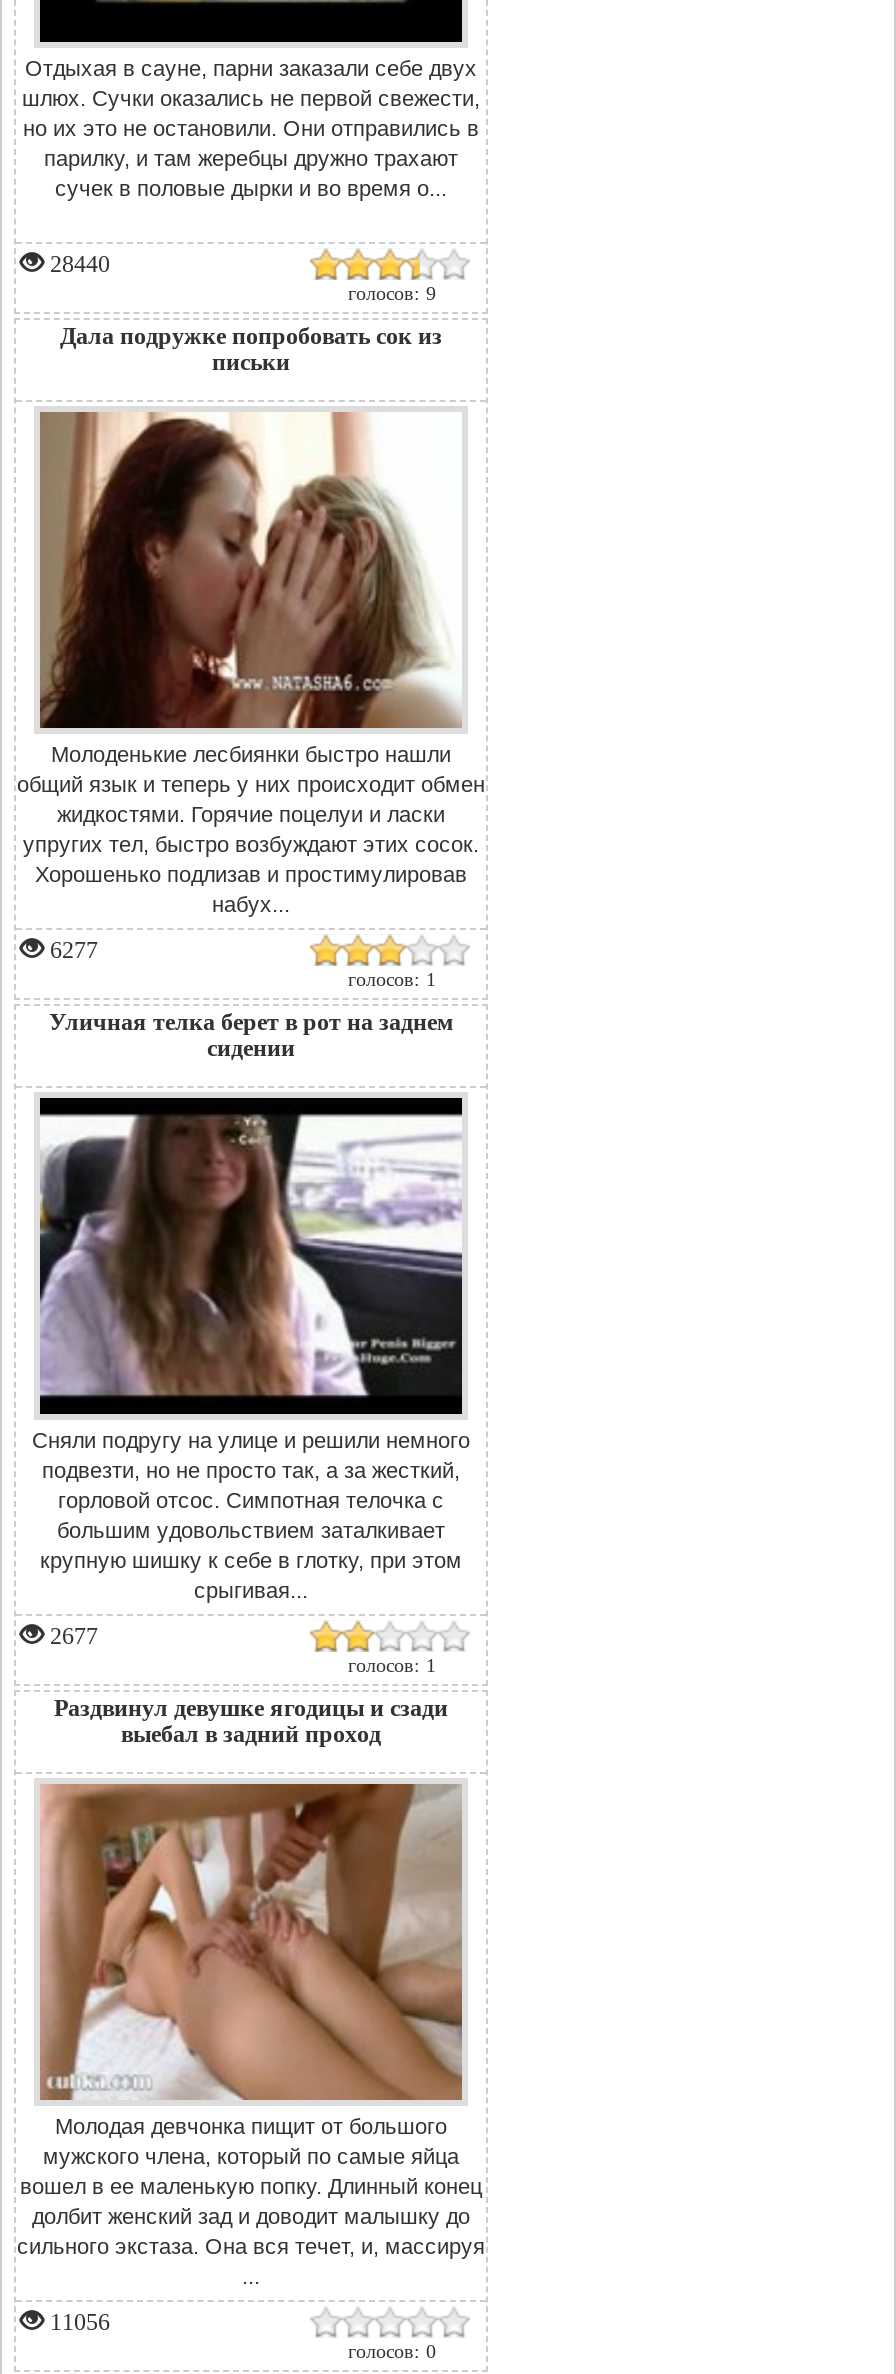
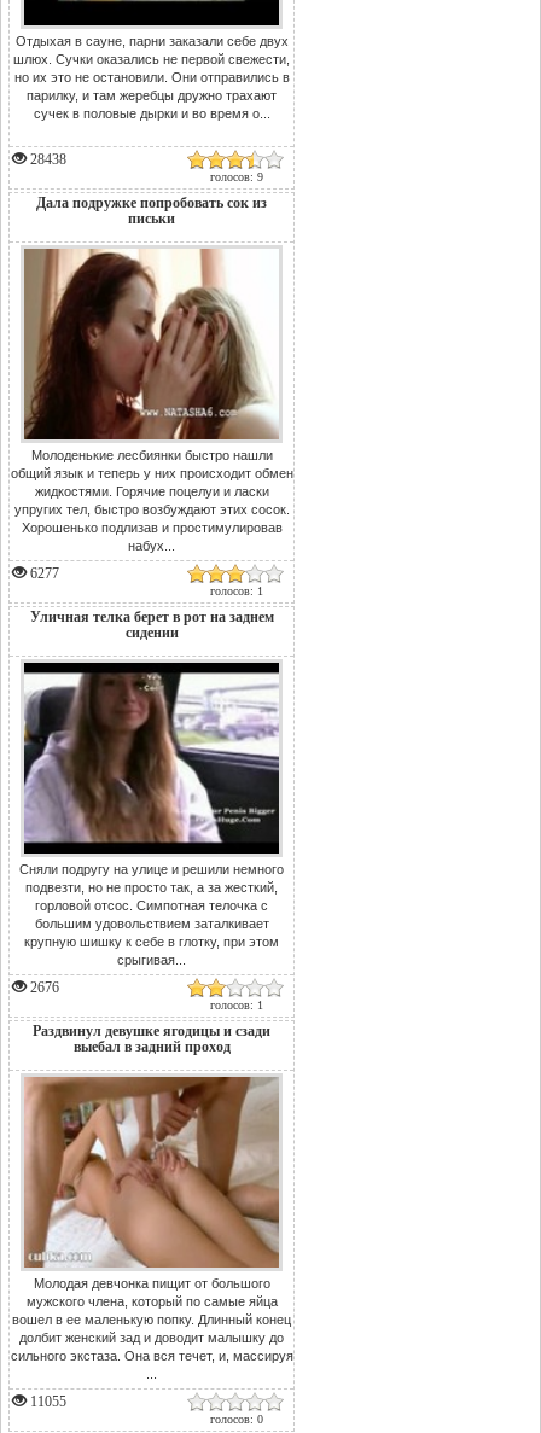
[44,250,110,278] 28440 -> [27,151,66,168] 28438
[44,1622,98,1650] 2677 -> [27,979,59,996] 2676
[44,2308,110,2336] 11056 -> [27,1393,66,1410] 11055

